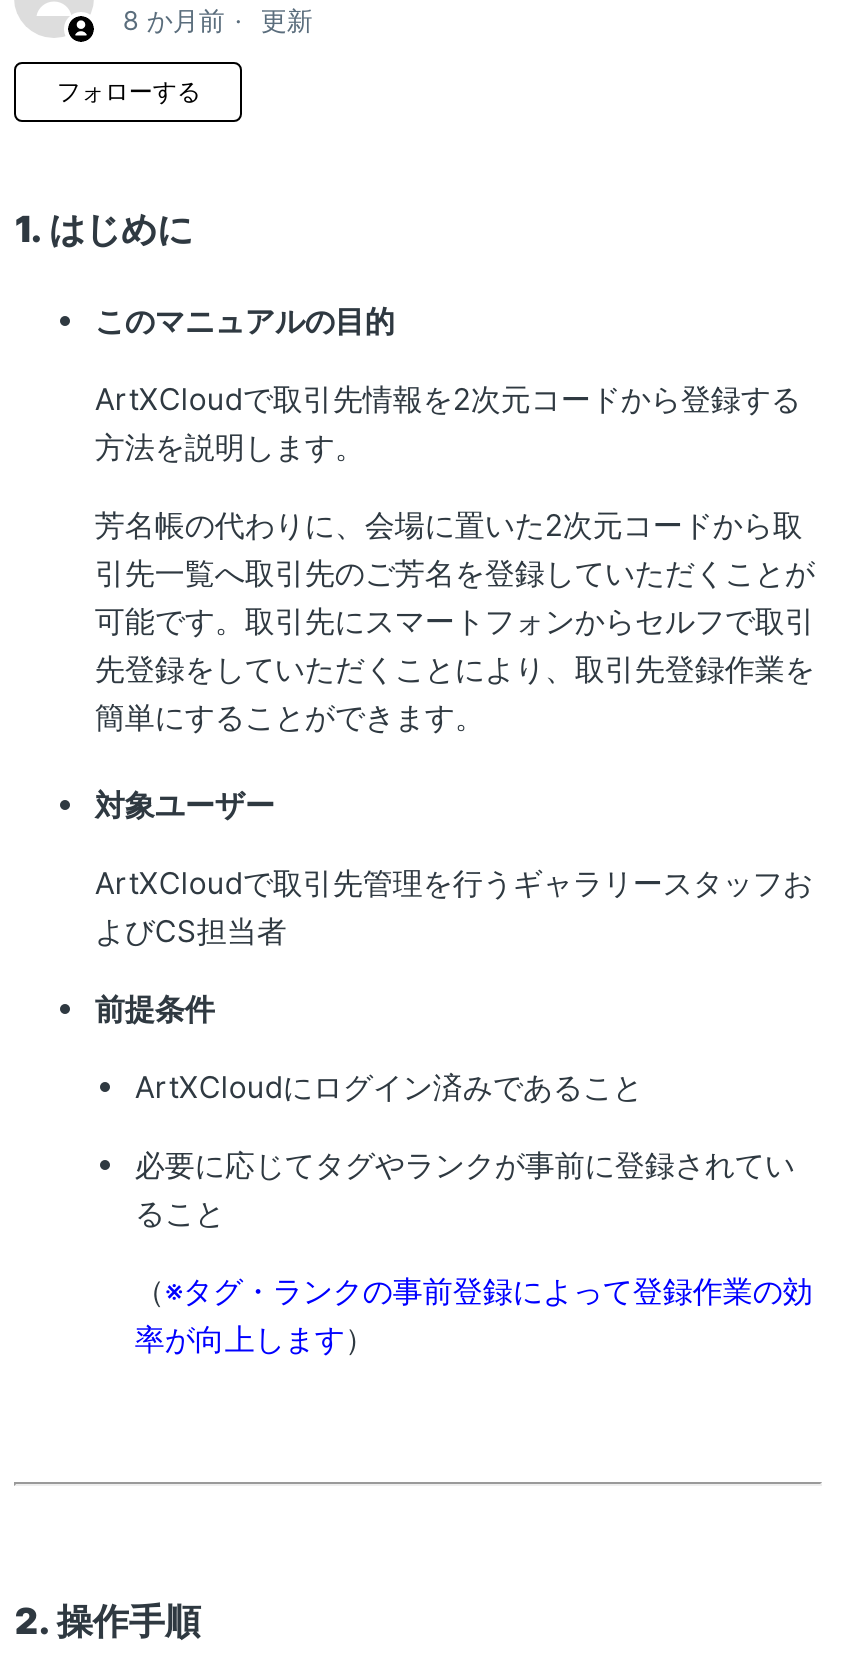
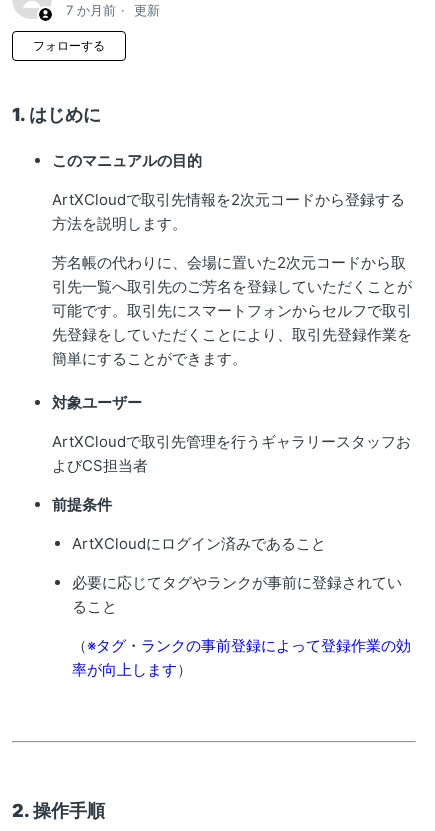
[123,5,313,37] 8 か月前 更新 -> [66,2,160,18] 7 か月前 更新

